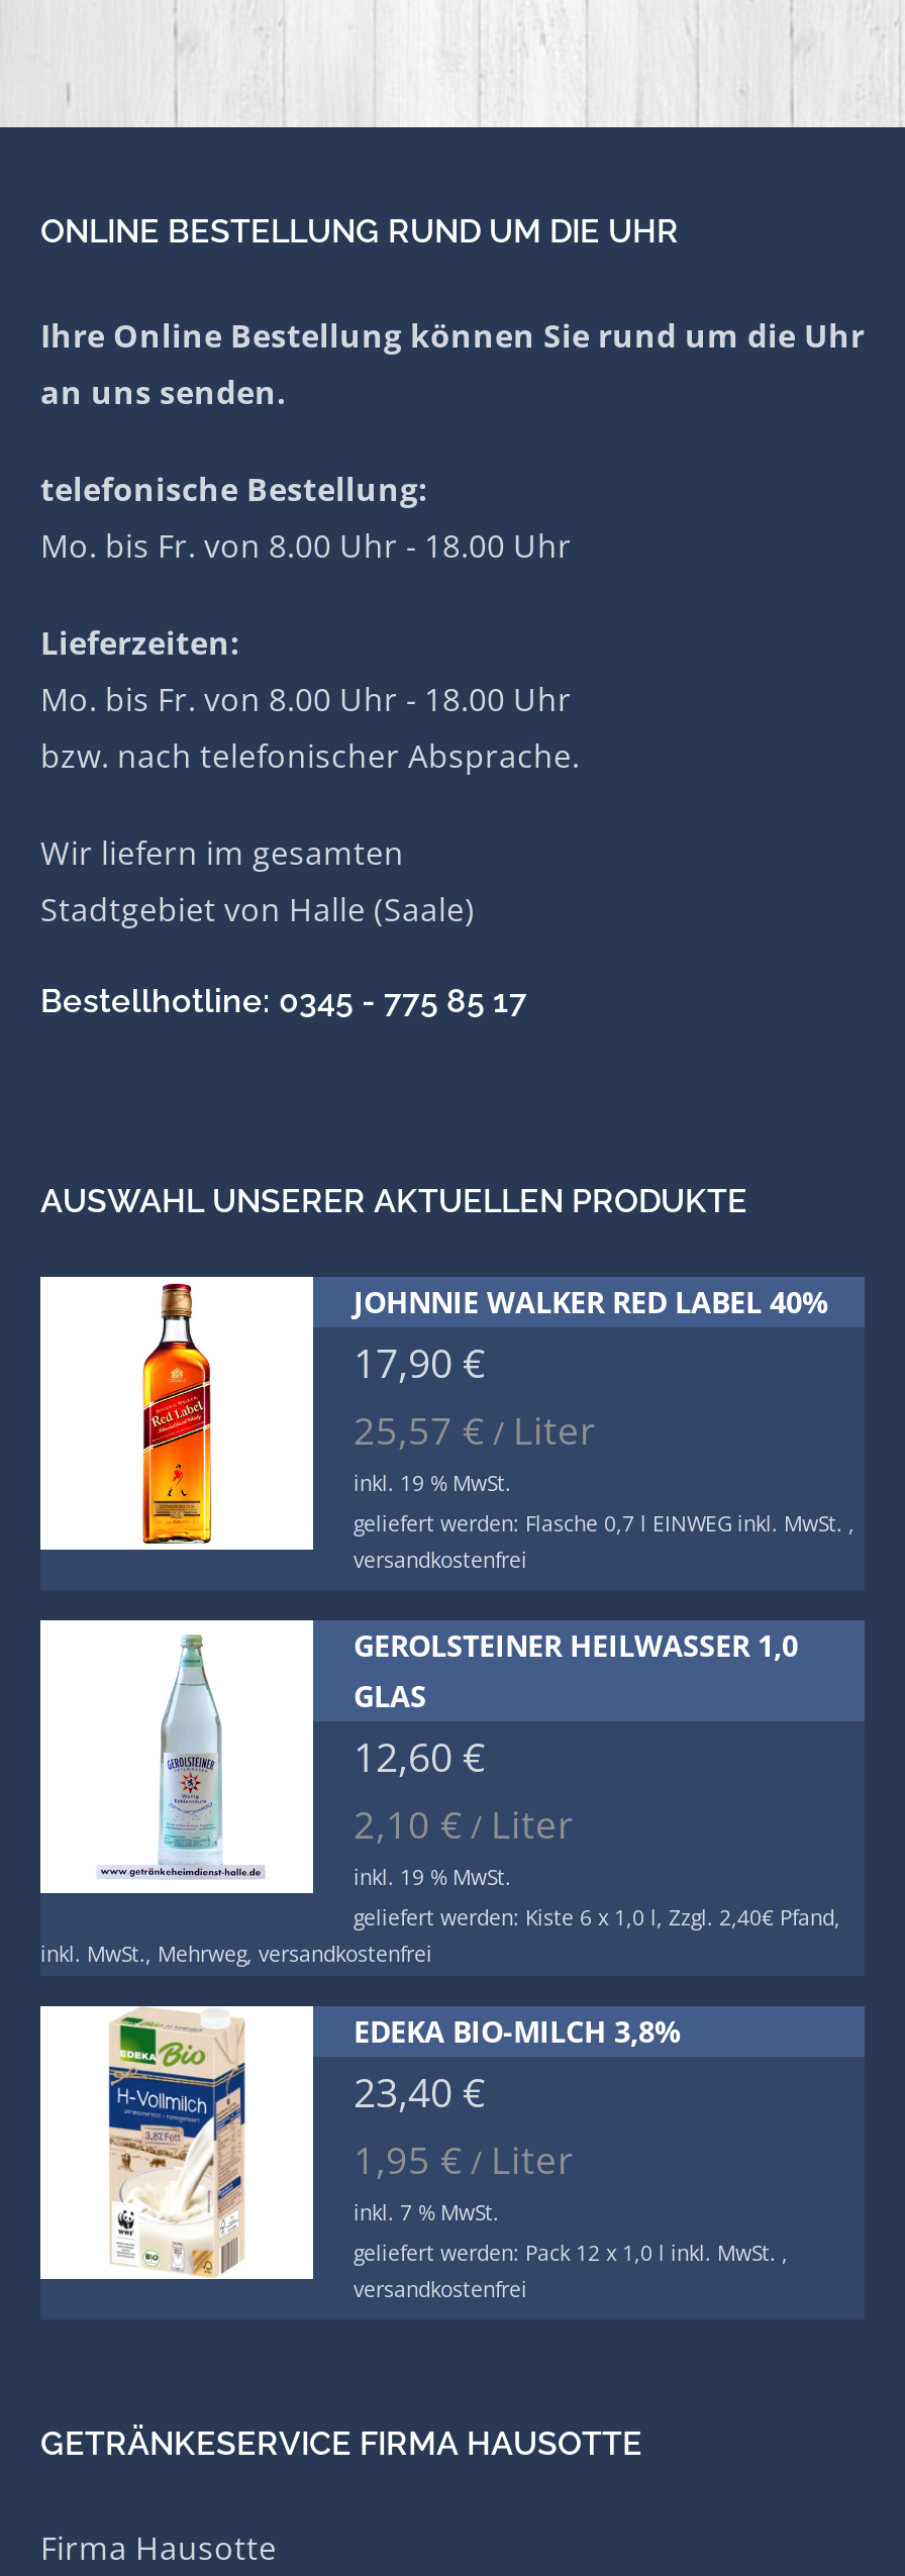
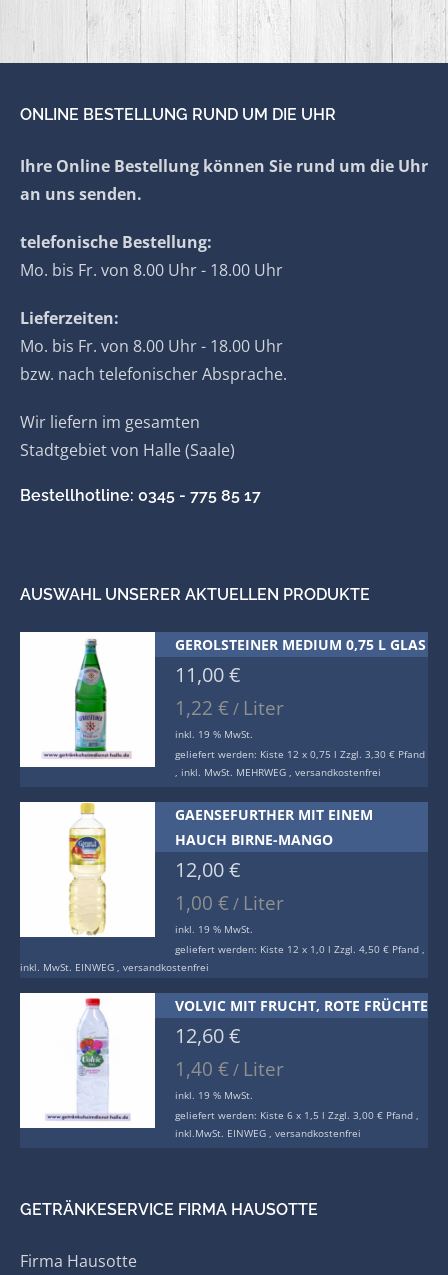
[87,1281,265,1546] [image] -> [42,635,132,764] [image]
[354,1283,828,1455] JOHNNIE WALKER RED LABEL 40% | 17,90 € | 25,57 €/ Liter -> [175,635,426,720] GEROLSTEINER MEDIUM 0,75 L GLAS | 11,00 € | 1,22 €/ Liter
[354,1509,854,1574] geliefert werden: Flasche 0,7 l EINWEG inkl. MwSt. , | versandkostenfrei -> [175,747,425,779] geliefert werden: Kiste 12 x 0,75 l Zzgl. 3,30 € Pfand | , inkl. MwSt. MEHRWEG , versandkostenfrei
[40,1620,840,1968] [image] | geliefert werden: Kiste 6 x 1,0 l, Zzgl. 2,40€ Pfand, | inkl. MwSt., Mehrweg, versandkostenfrei -> [20,802,425,974] [image] | geliefert werden: Kiste 12 x 1,0 l Zzgl. 4,50 € Pfand , | inkl. MwSt. EINWEG , versandkostenfrei
[354,1626,798,1849] GEROLSTEINER HEILWASSER 1,0 | GLAS | 12,60 € | 2,10 €/ Liter -> [175,805,373,915] GAENSEFURTHER MIT EINEM | HAUCH BIRNE-MANGO | 12,00 € | 1,00 €/ Liter
[93,2006,263,2279] [image] -> [45,993,131,1128] [image]
[354,2012,788,2303] EDEKA BIO-MILCH 3,8% | 23,40 € | 1,95 €/ Liter | inkl. 7 % MwSt. | geliefert werden: Pack 12 x 1,0 l inkl. MwSt. , | versandkostenfrei -> [175,996,428,1140] VOLVIC MIT FRUCHT, ROTE FRÜCHTE | 12,60 € | 1,40 €/ Liter | inkl. 19 % MwSt. | geliefert werden: Kiste 6 x 1,5 l Zzgl. 3,00 € Pfand , | inkl.MwSt. EINWEG , versandkostenfrei

